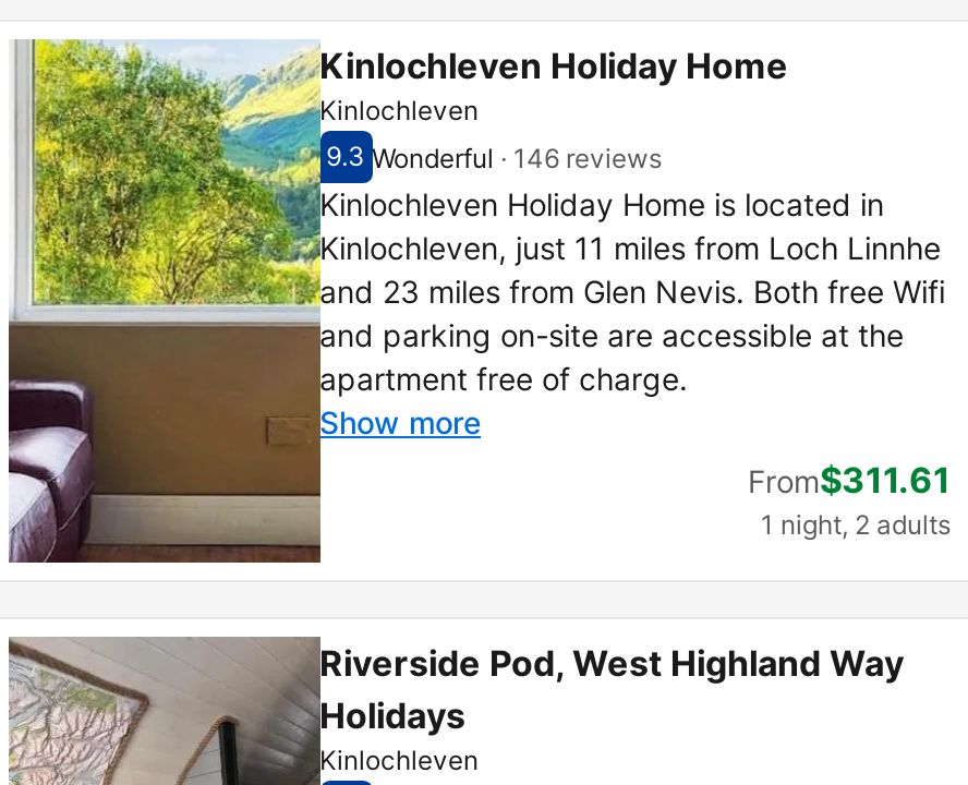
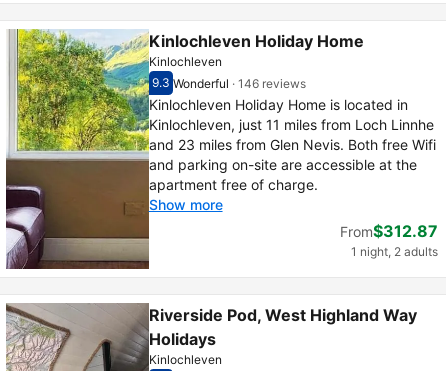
[748,458,951,502] From$311.61 -> [340,221,438,241] From$312.87

